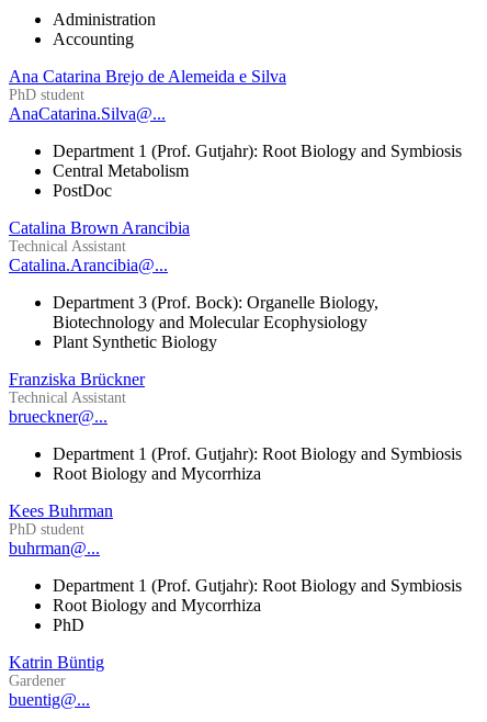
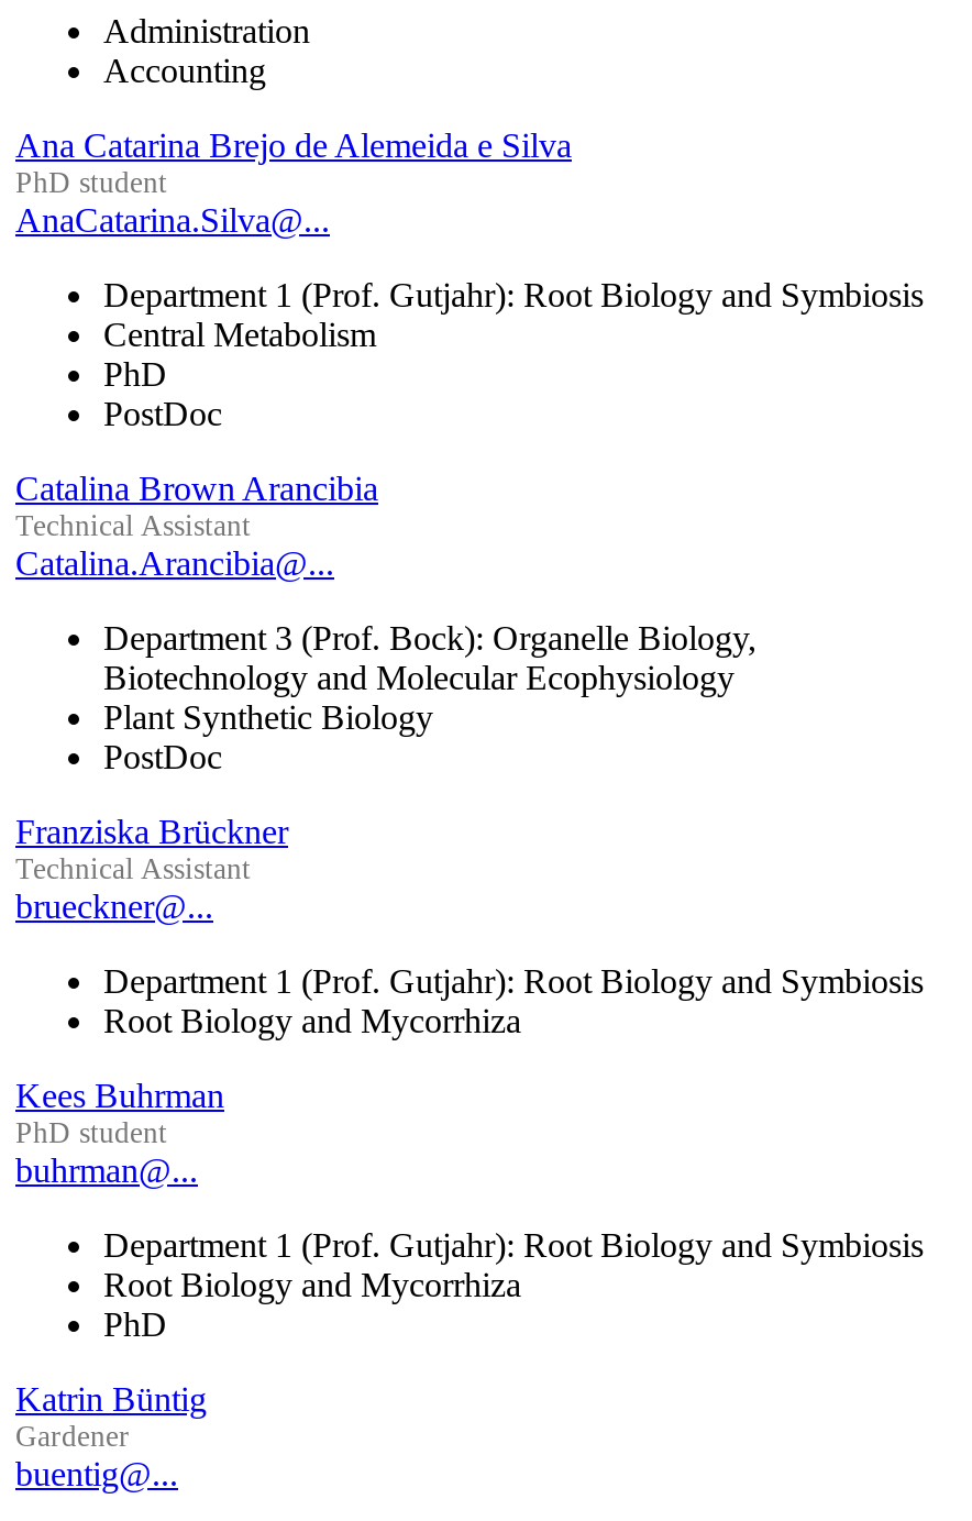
none -> [103,355,167,392] PhD
none -> [103,738,222,775] PostDoc

